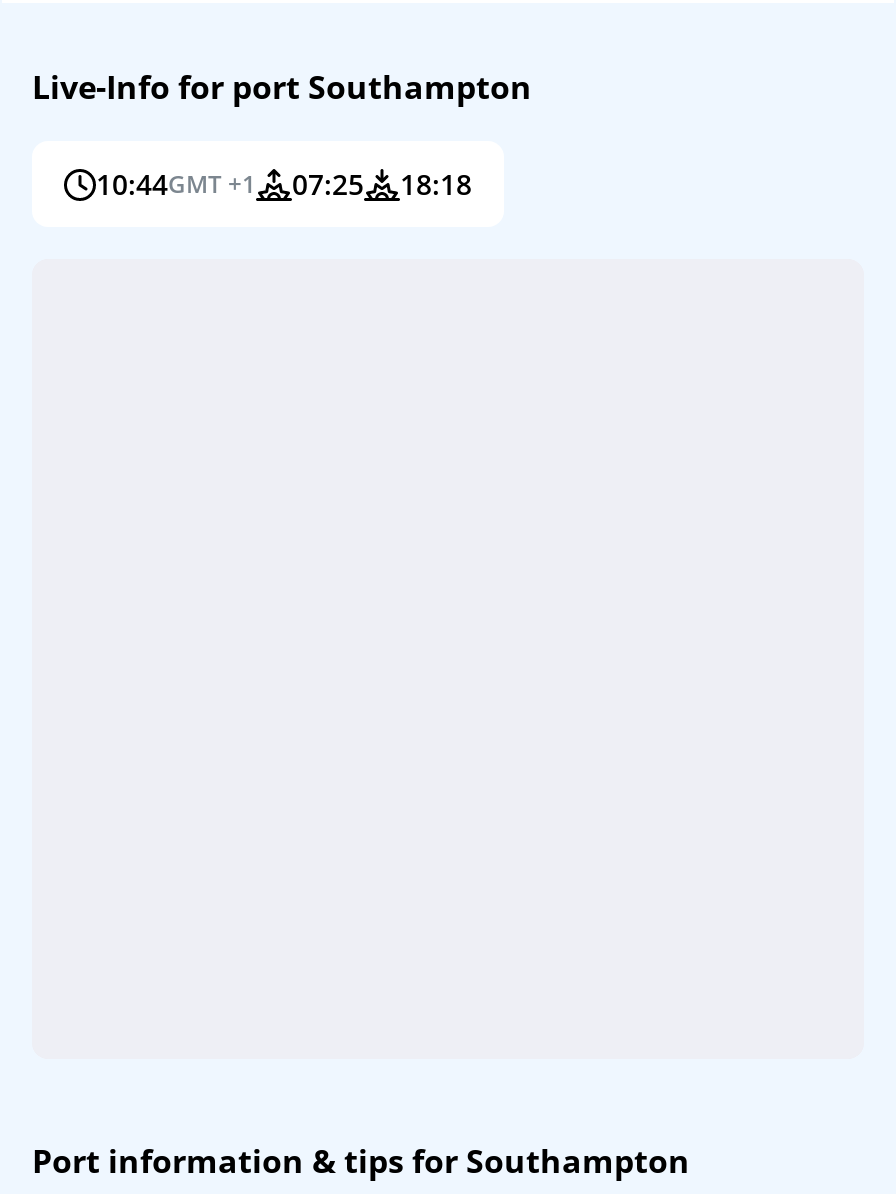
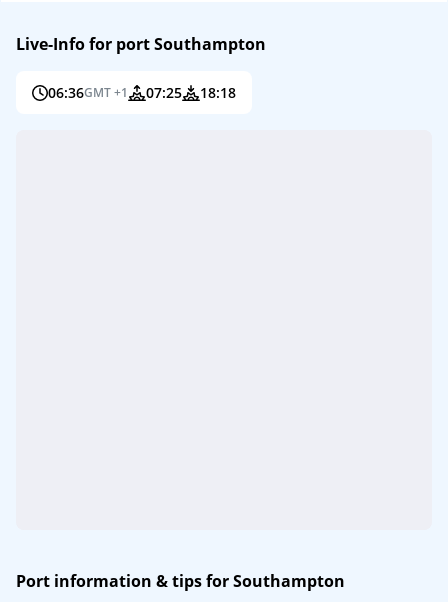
[96,165,472,203] 10:44GMT +1 07:25 18:18 -> [48,83,236,102] 06:36GMT +1 07:25 18:18

